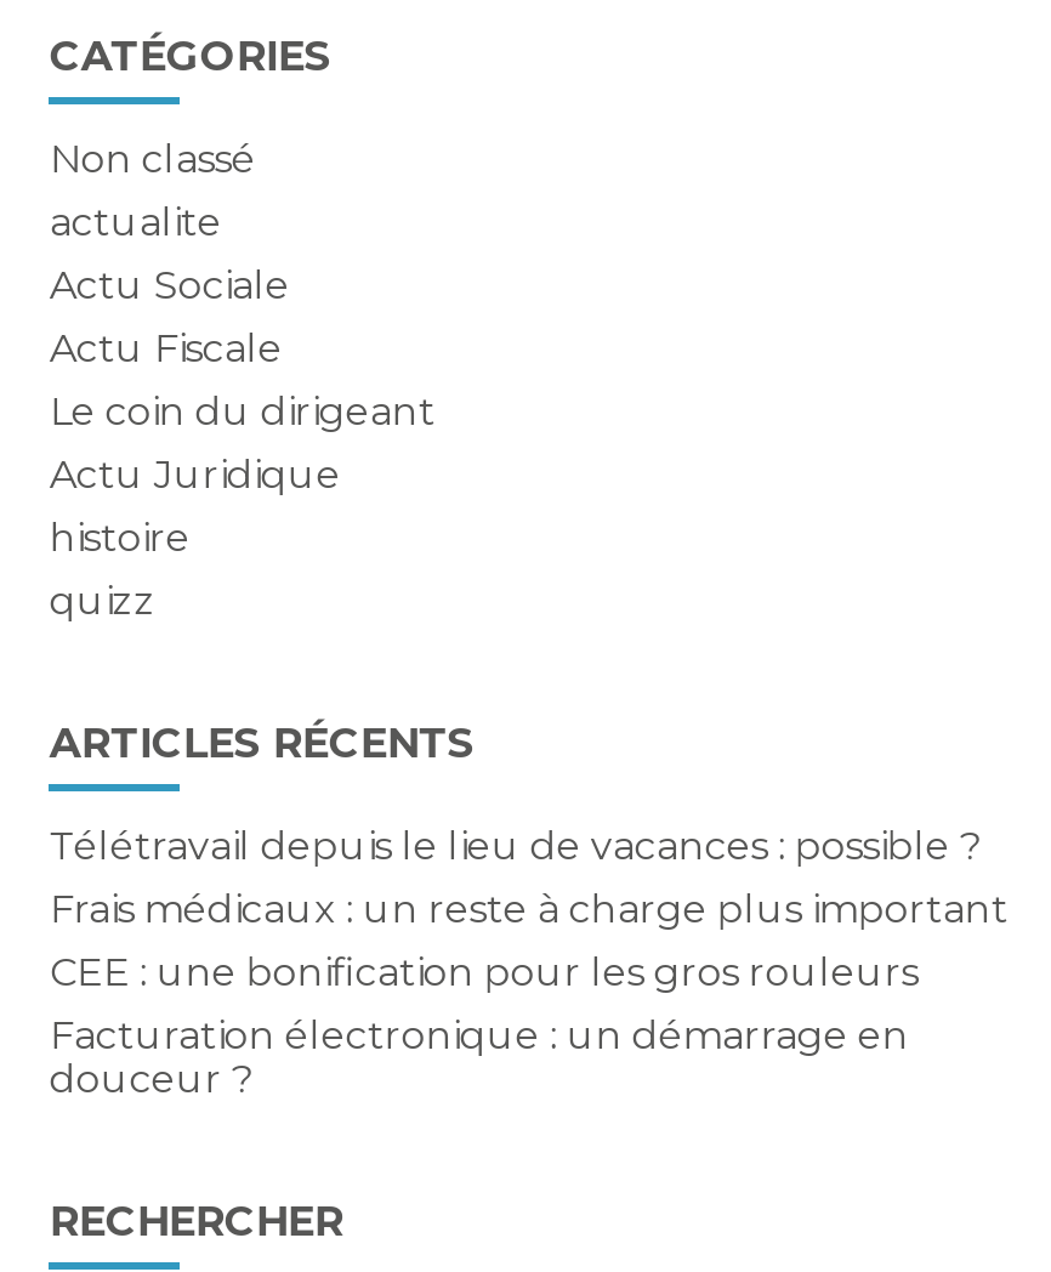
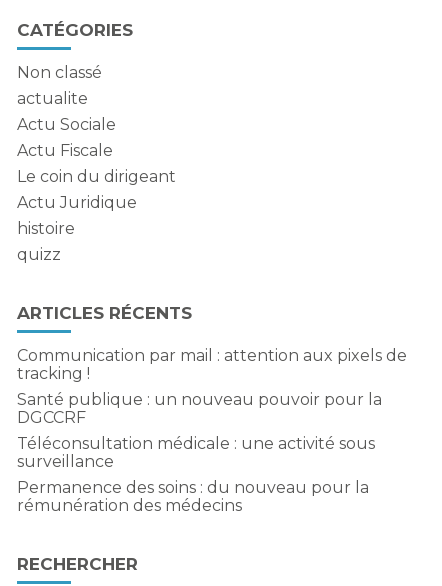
[50,824,1008,1103] Télétravail depuis le lieu de vacances : possible ? | Frais médicaux : un reste à charge plus important | CEE : une bonification pour les gros rouleurs | Facturation électronique : un démarrage en | douceur ? -> [17,346,407,515] Communication par mail : attention aux pixels de | tracking ! | Santé publique : un nouveau pouvoir pour la | DGCCRF | Téléconsultation médicale : une activité sous | surveillance | Permanence des soins : du nouveau pour la | rémunération des médecins

